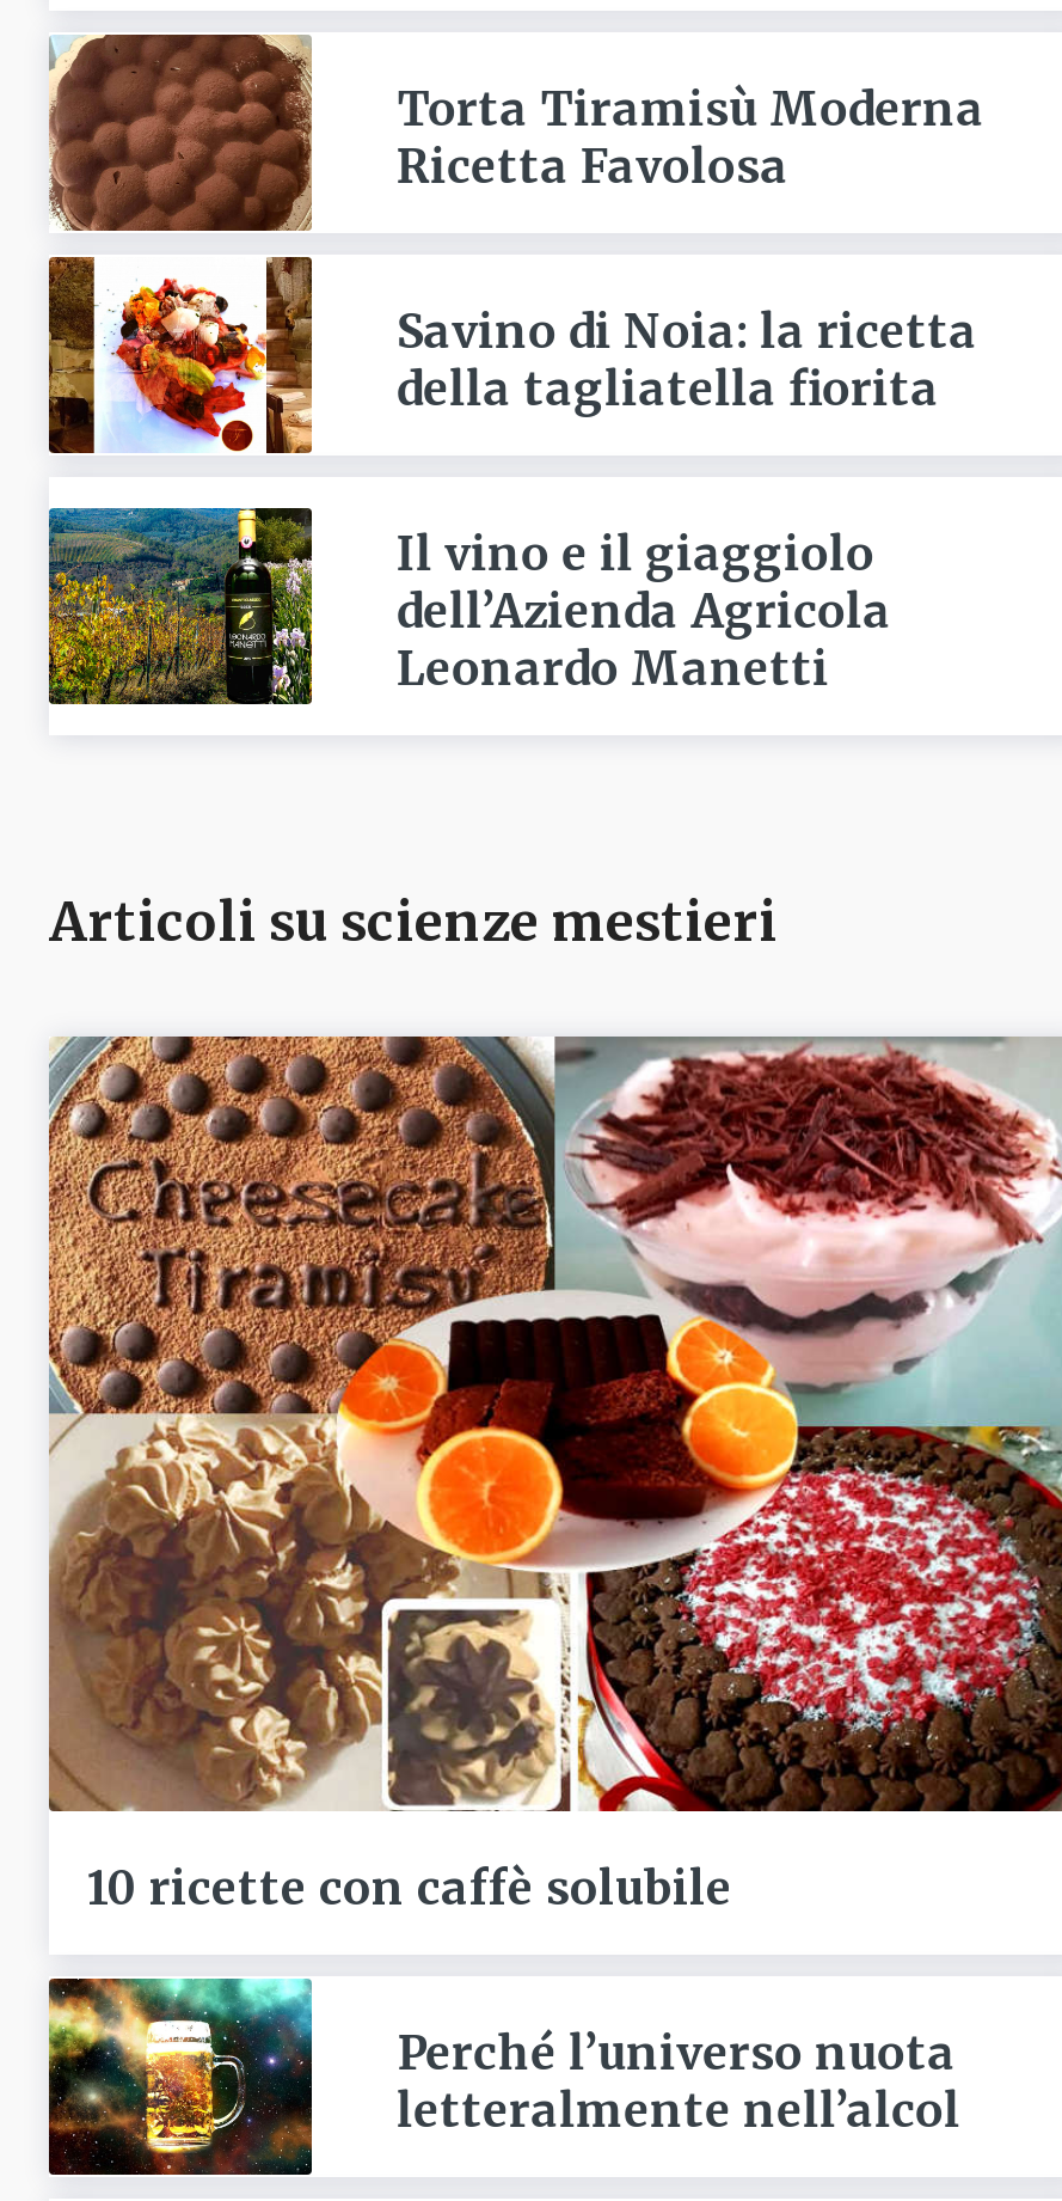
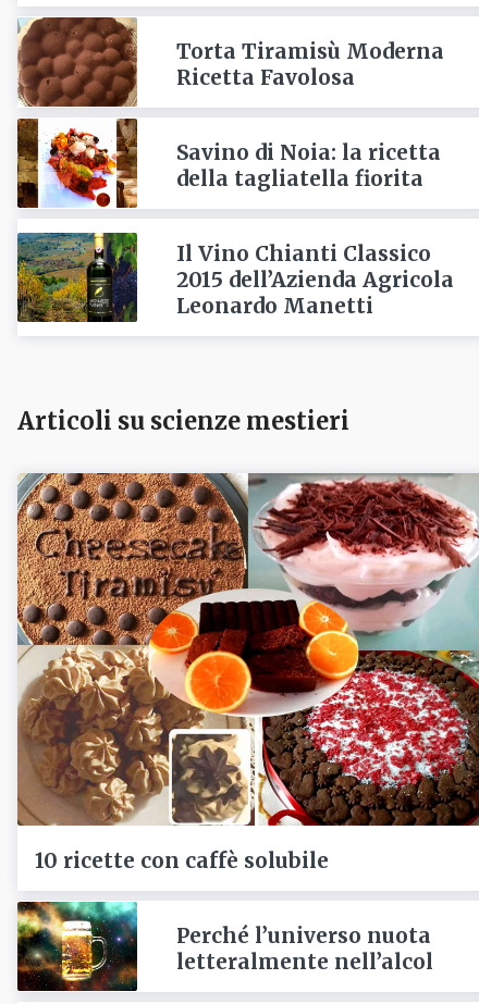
[49,506,891,707] [image] | Il vino e il giaggiolo | dell’Azienda Agricola -> [17,232,454,323] [image] | Il Vino Chianti Classico | 2015 dell’Azienda Agricola

